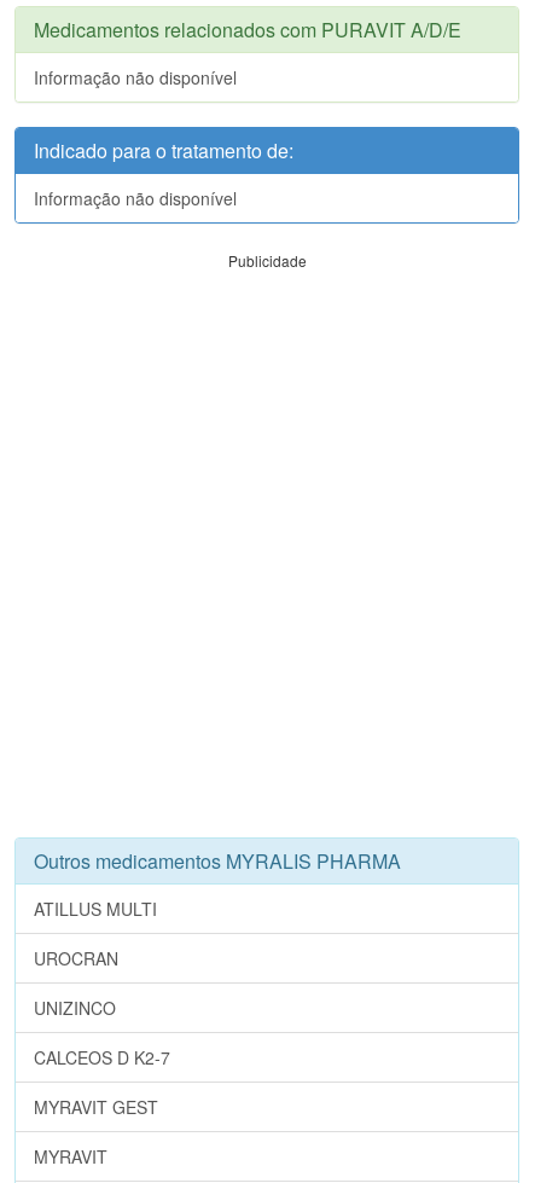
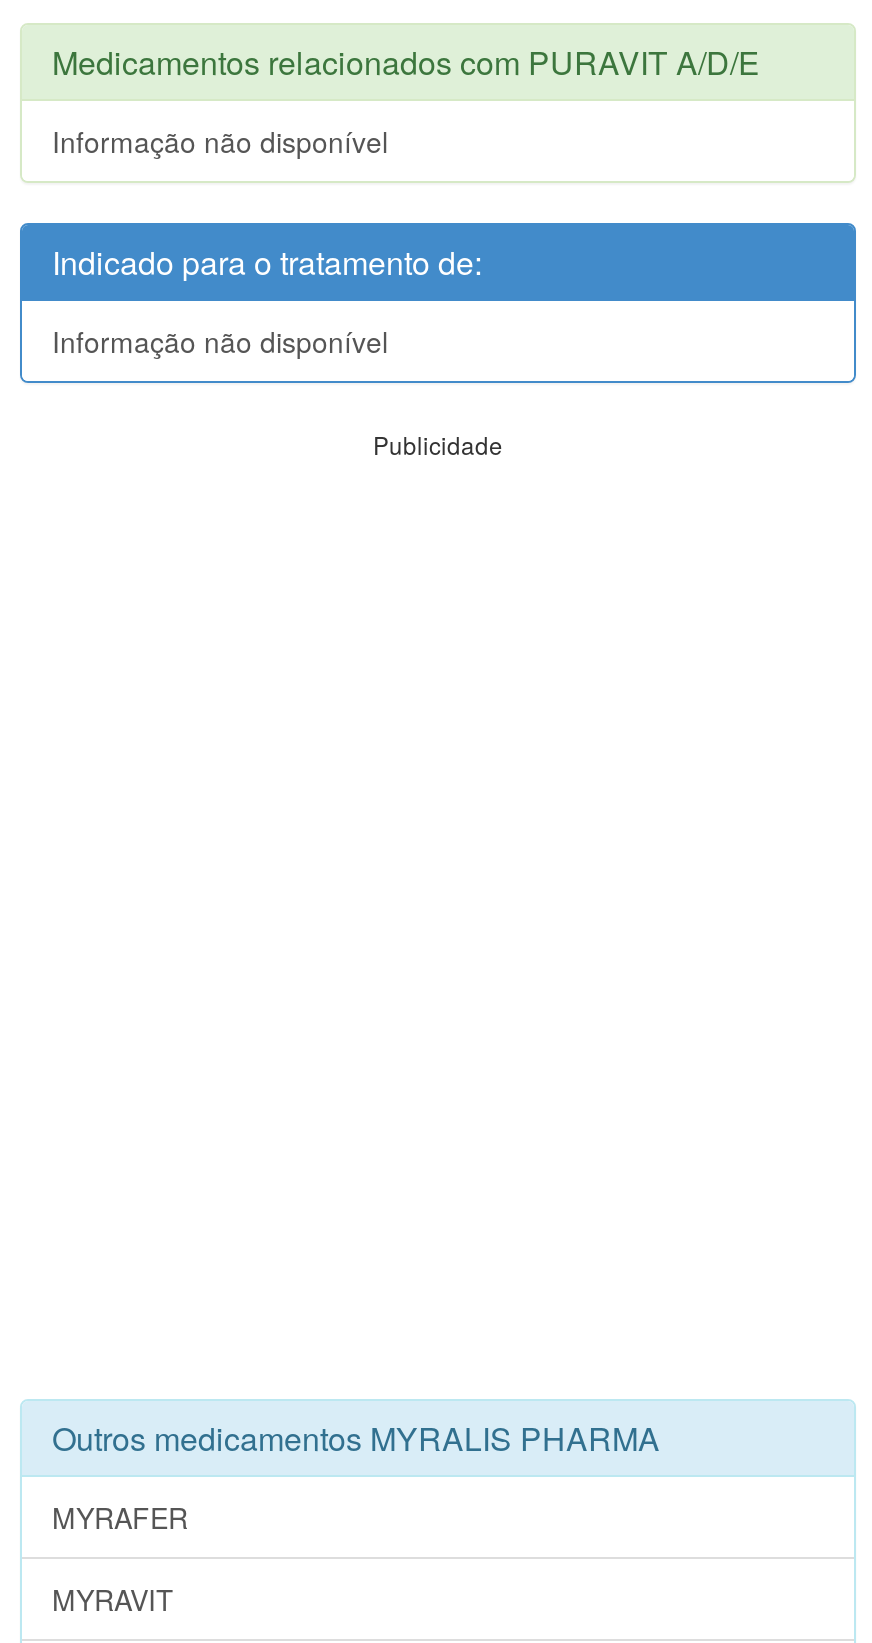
[34,897,170,1119] ATILLUS MULTI | UROCRAN | UNIZINCO | CALCEOS D K2-7 | MYRAVIT GEST -> [52,1497,188,1537] MYRAFER

